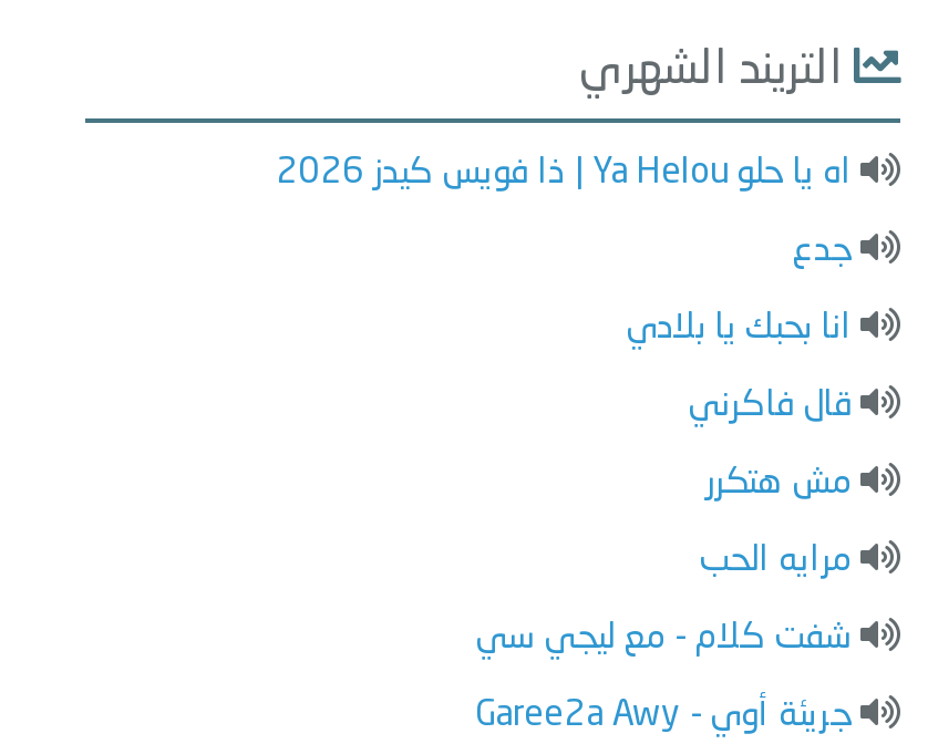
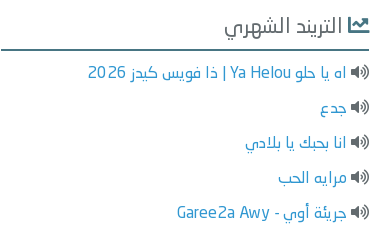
[688,389,852,502] قال فاكرني | مش هتكرر -> none
[475,622,852,657] شفت كلام - مع ليجي سي -> none

